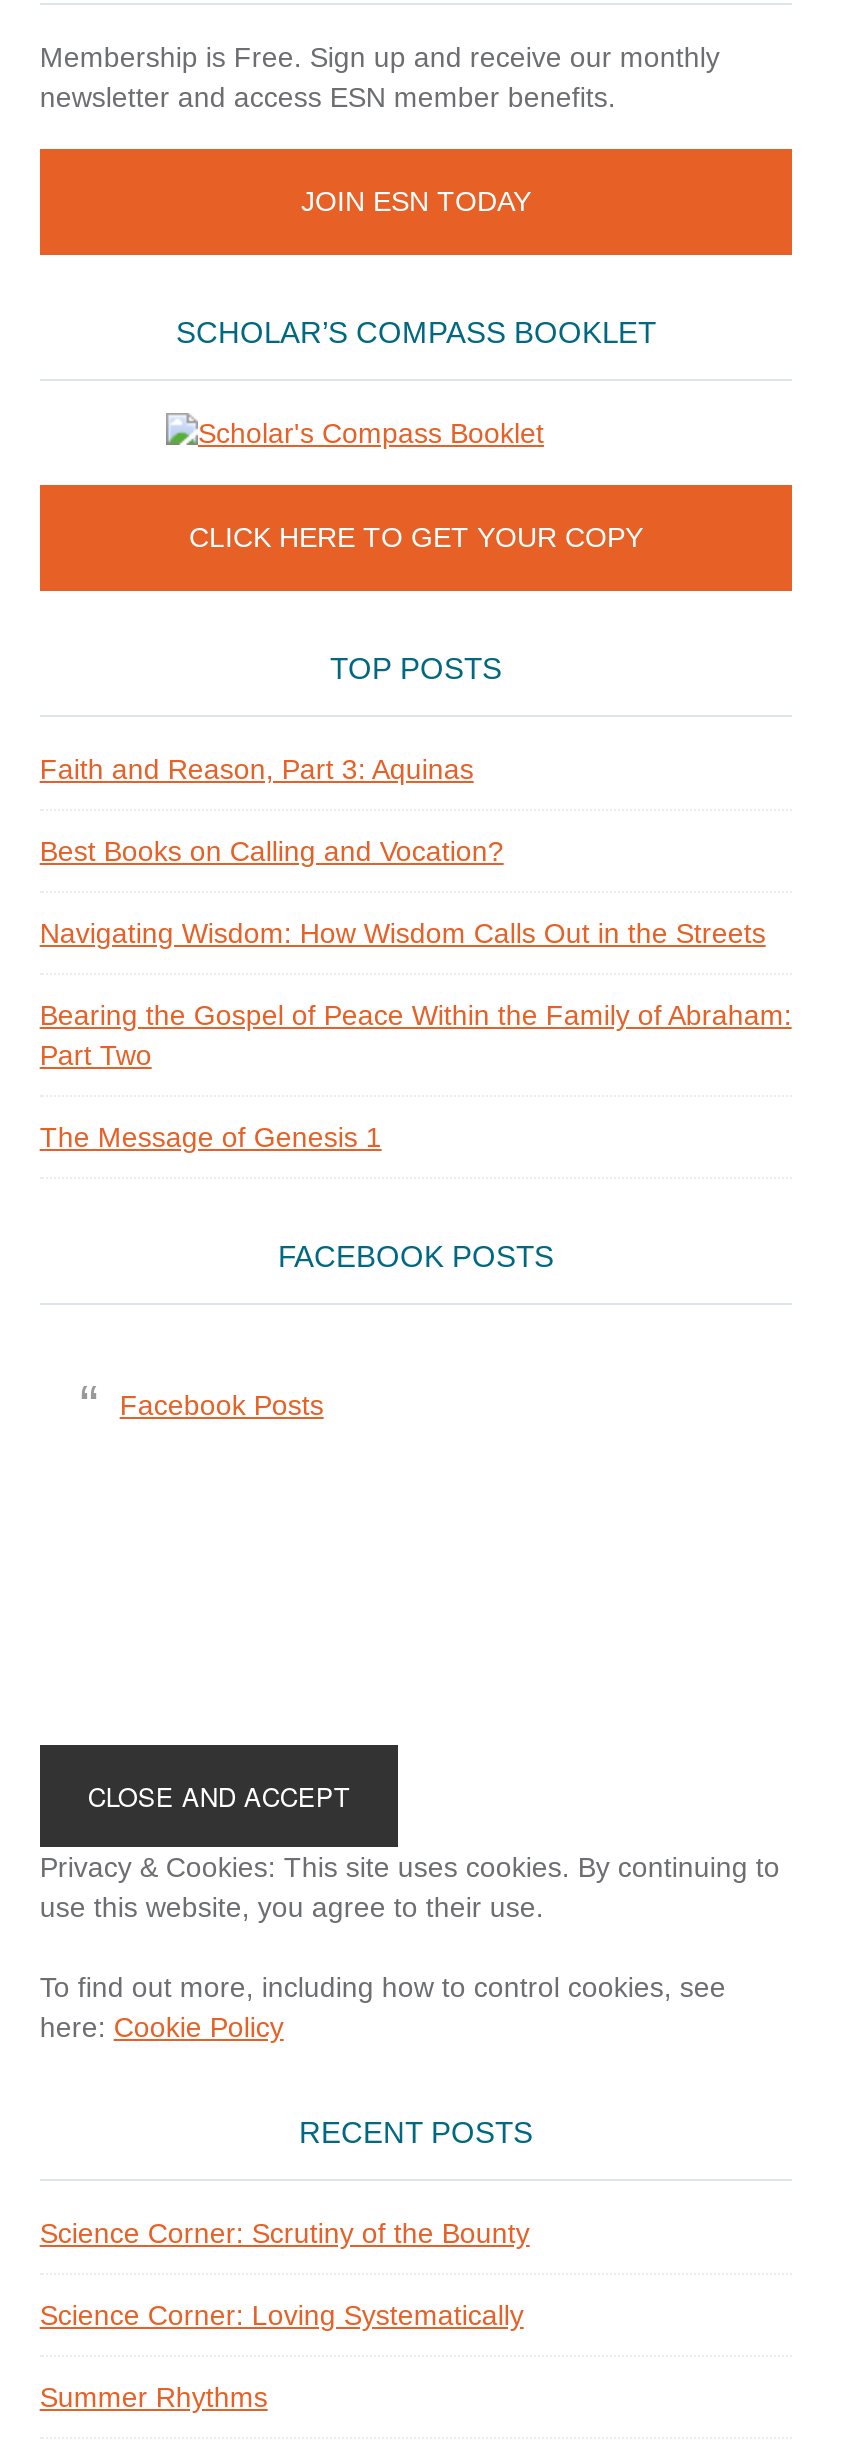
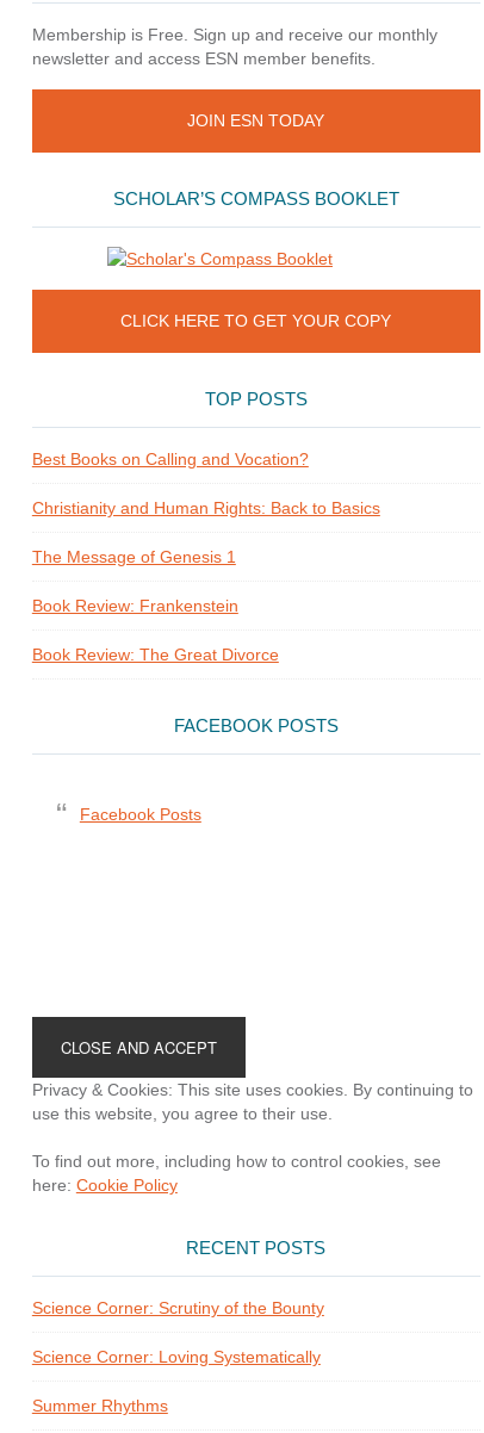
[40,753,474,785] Faith and Reason, Part 3: Aquinas -> none
moved [40,835,504,867] -> [32,449,309,469]: Best Books on Calling and Vocation?
[40,917,792,1071] Navigating Wisdom: How Wisdom Calls Out in the Streets | Bearing the Gospel of Peace Within the Family of Abraham: | Part Two -> [32,498,380,517] Christianity and Human Rights: Back to Basics
moved [40,1121,382,1153] -> [32,547,236,566]: The Message of Genesis 1
none -> [32,596,279,664] Book Review: Frankenstein | Book Review: The Great Divorce

